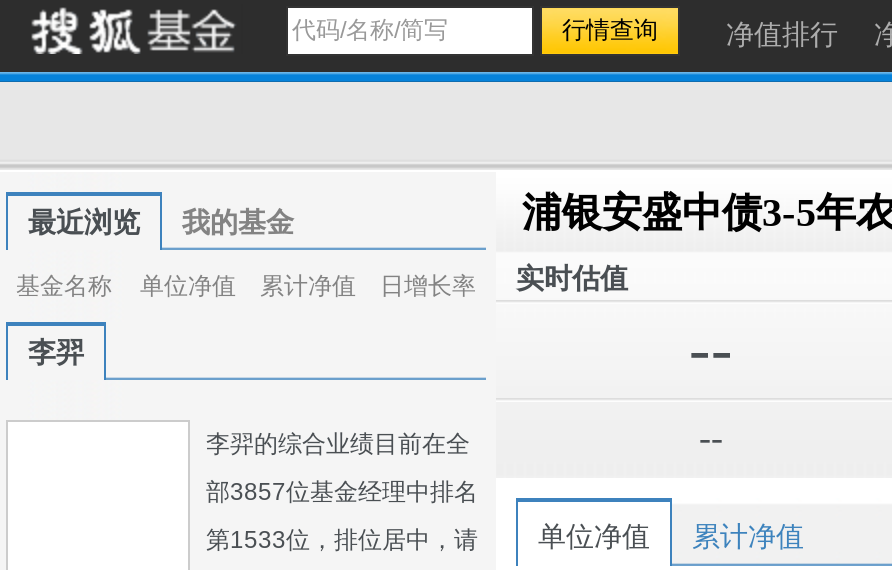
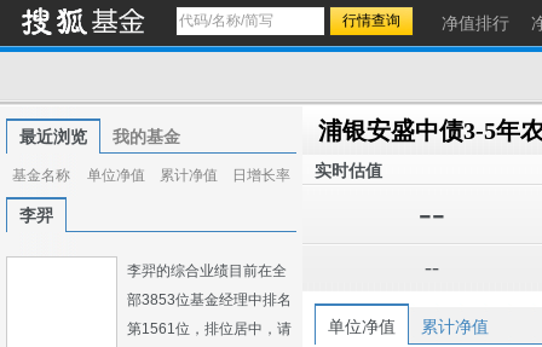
[206,478,478,506] 部3857位基金经理中排名 -> [127,291,292,308] 部3853位基金经理中排名
[206,526,478,554] 第1533位，排位居中，请 -> [127,320,292,337] 第1561位，排位居中，请

